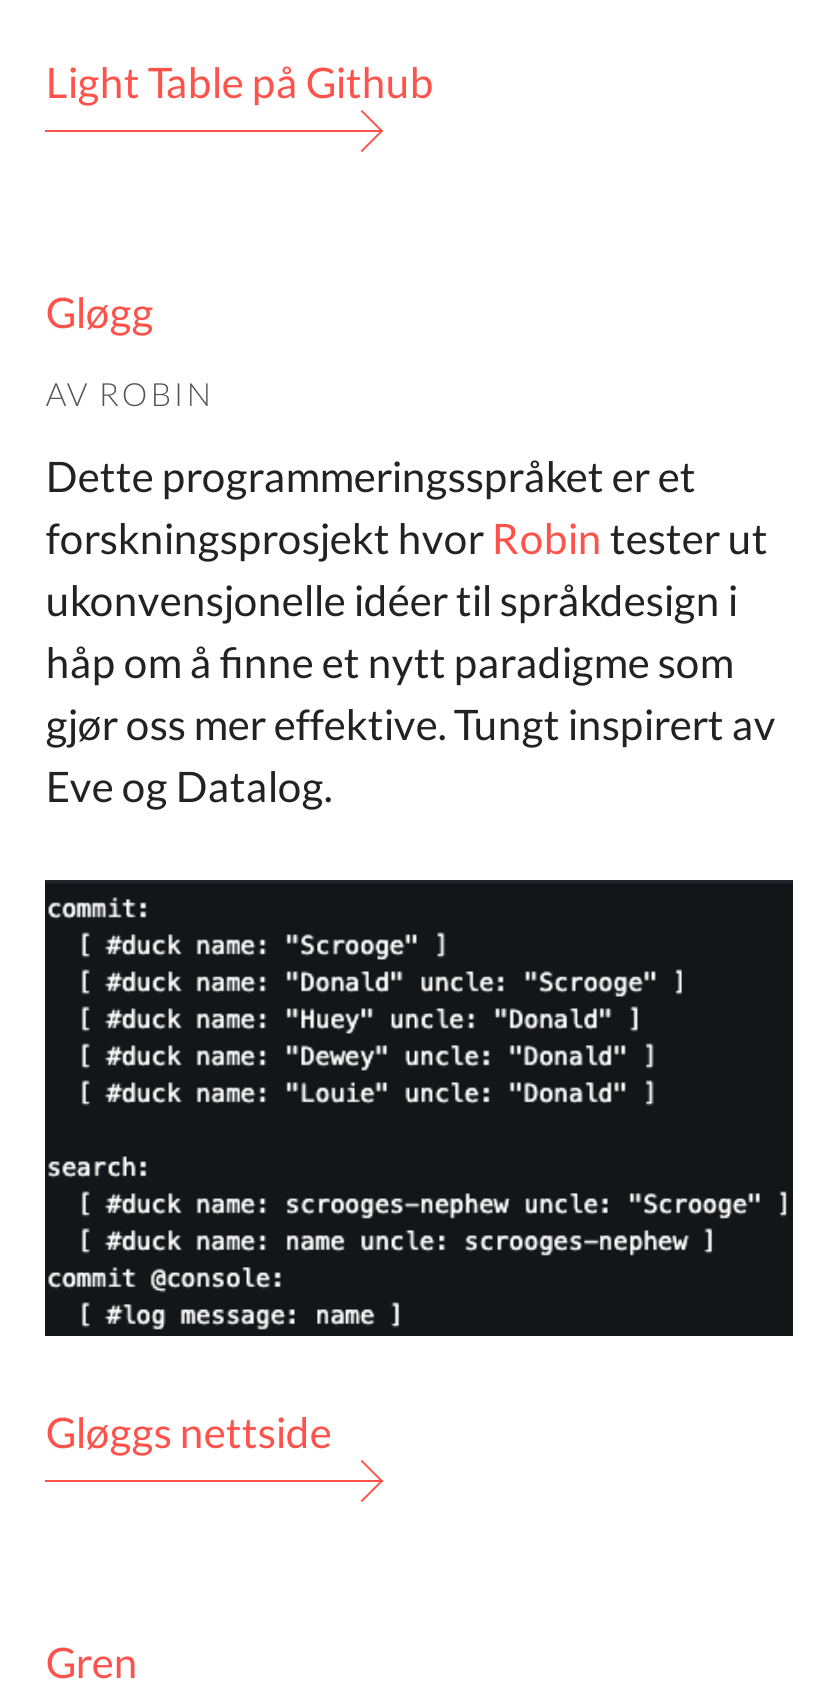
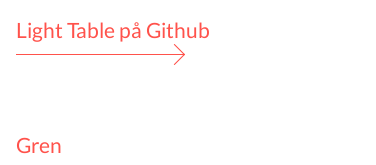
[46,286,776,810] Gløgg | AV ROBIN | Dette programmeringsspråket er et | forskningsprosjekt hvor Robin tester ut | ukonvensjonelle idéer til språkdesign i | håp om å finne et nytt paradigme som | gjør oss mer effektive. Tungt inspirert av | Eve og Datalog. -> none
[43,878,795,1457] [image] | Gløggs nettside -> none

